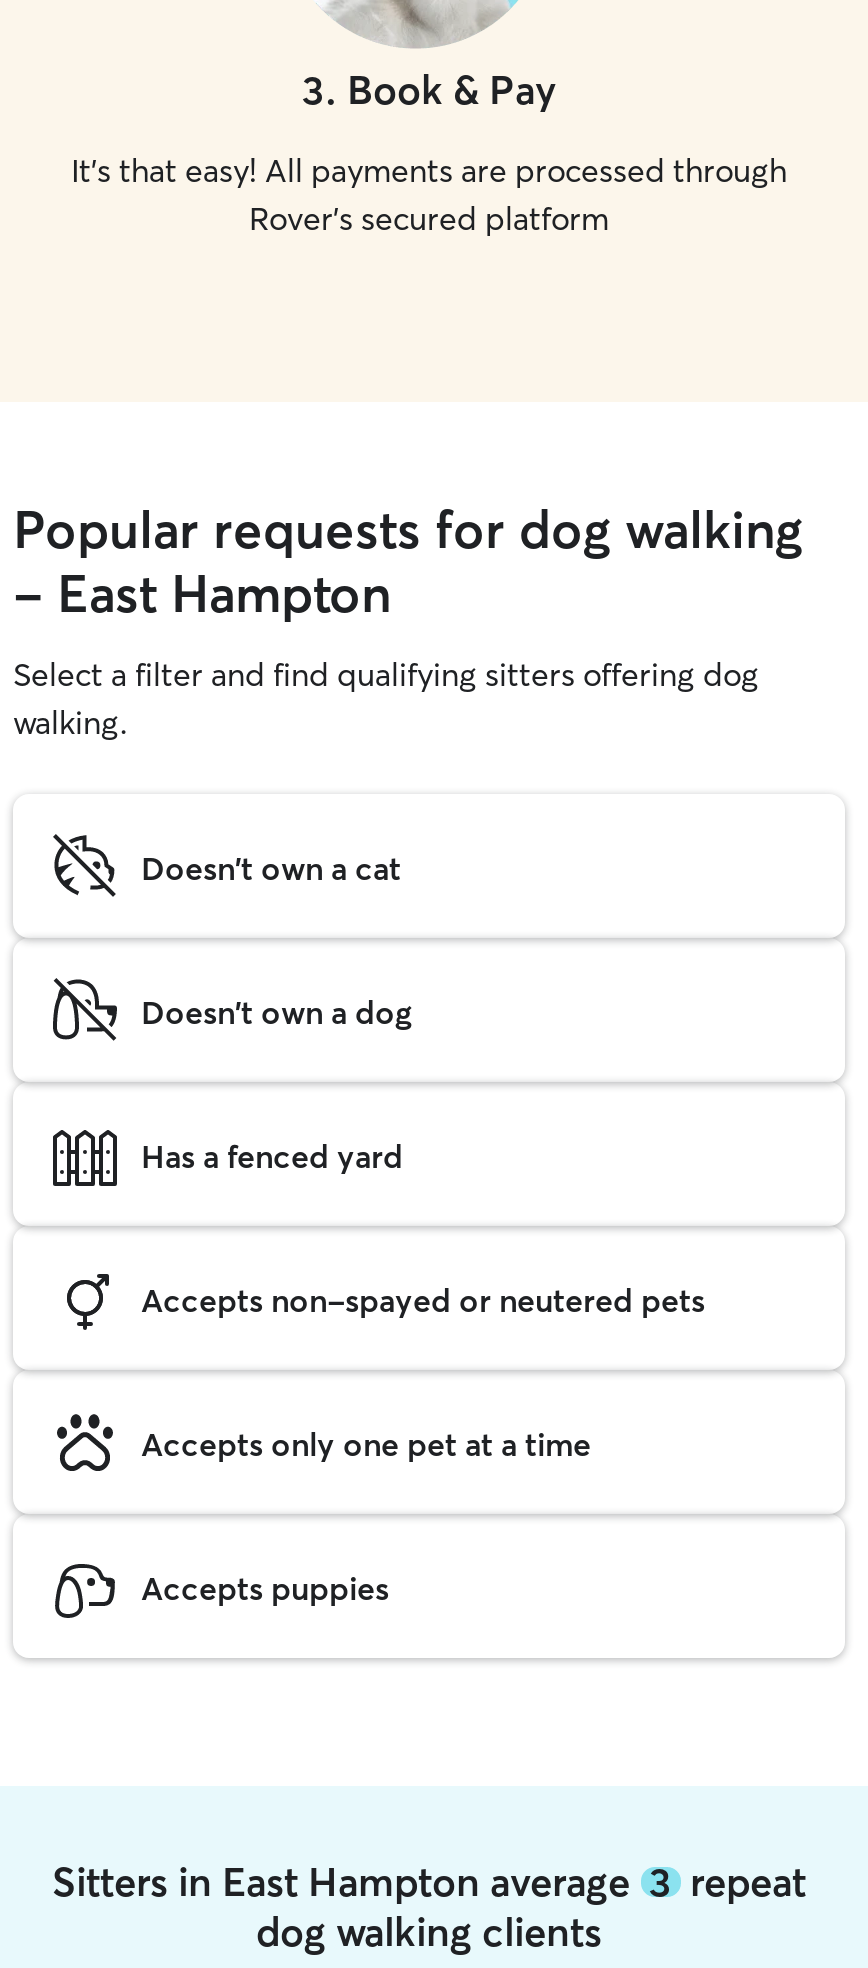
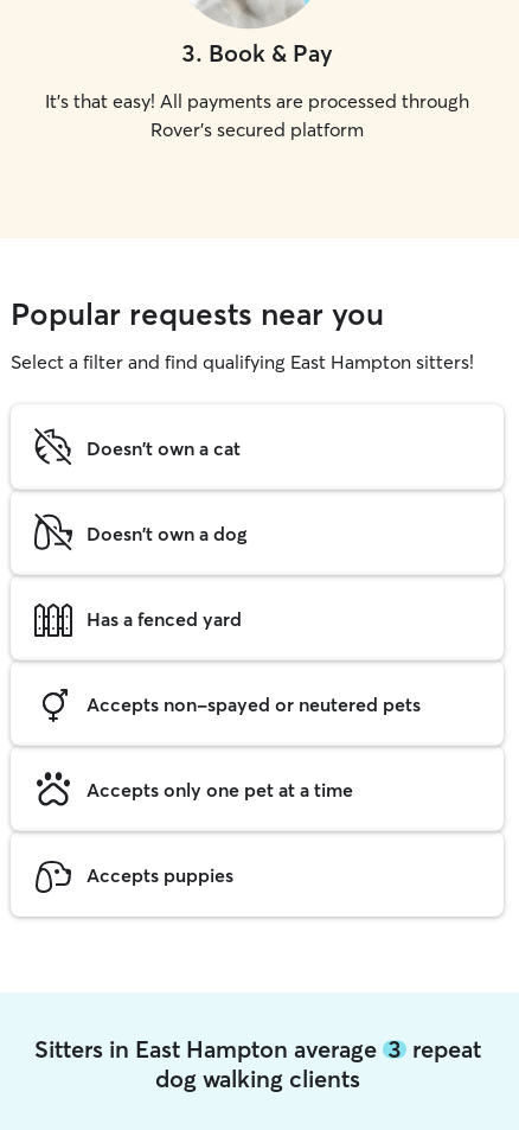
[13,498,803,742] Popular requests for dog walking | - East Hampton | Select a filter and find qualifying sitters offering dog | walking. -> [11,295,474,374] Popular requests near you | Select a filter and find qualifying East Hampton sitters!

